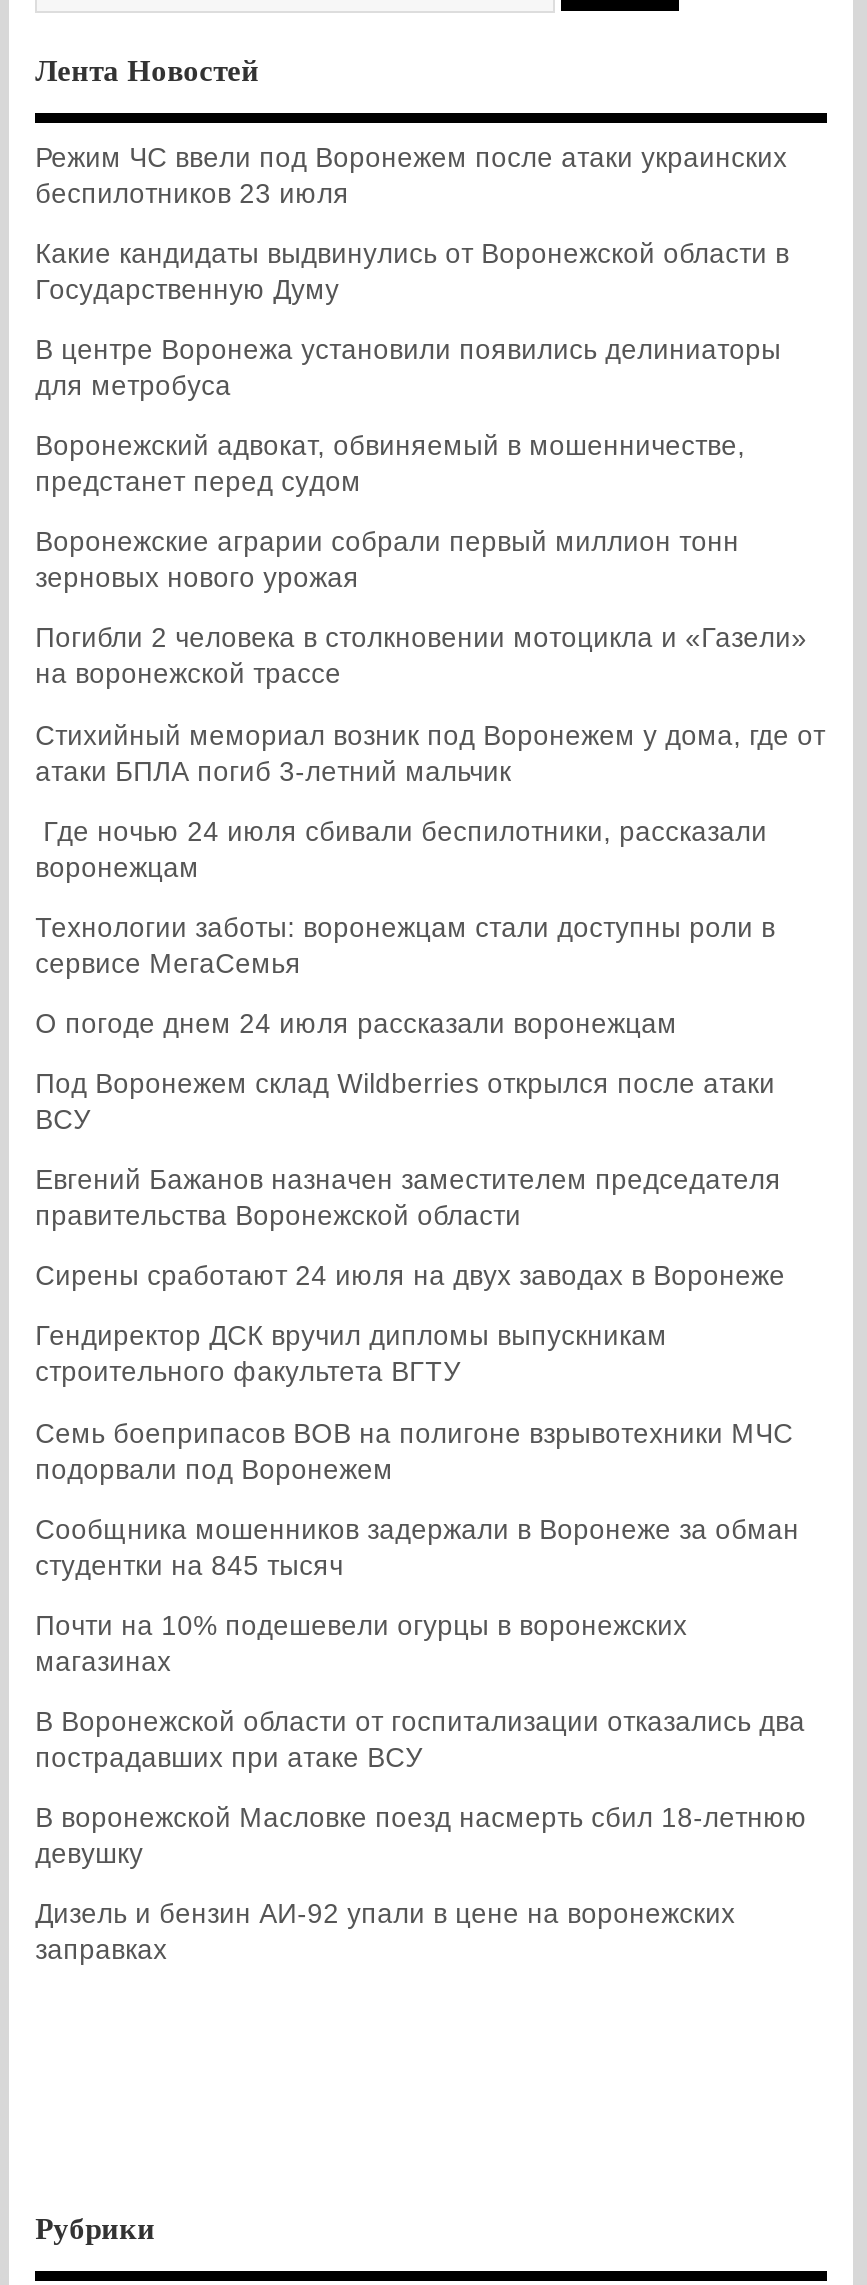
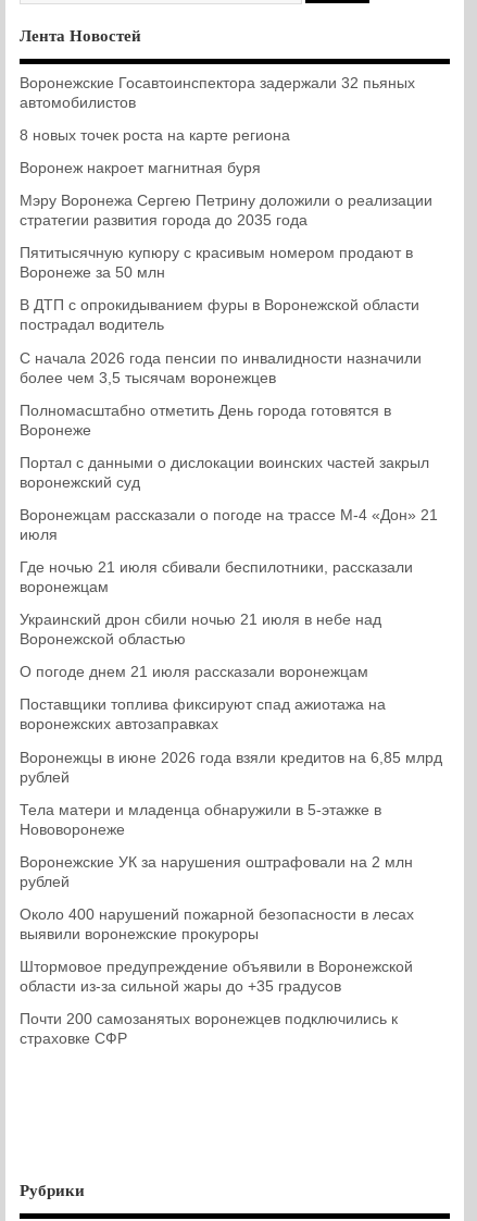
[35,143,825,846] Режим ЧС ввели под Воронежем после атаки украинских | беспилотников 23 июля | Какие кандидаты выдвинулись от Воронежской области в | Государственную Думу | В центре Воронежа установили появились делиниаторы | для метробуса | Воронежский адвокат, обвиняемый в мошенничестве, | предстанет перед судом | Воронежские аграрии собрали первый миллион тонн | зерновых нового урожая | Погибли 2 человека в столкновении мотоцикла и «Газели» | на воронежской трассе | Стихийный мемориал возник под Воронежем у дома, где от | атаки БПЛА погиб 3-летний мальчик | Где ночью 24 июля сбивали беспилотники, рассказали -> [20,75,438,576] Воронежские Госавтоинспектора задержали 32 пьяных | автомобилистов | 8 новых точек роста на карте региона | Воронеж накроет магнитная буря | Мэру Воронежа Сергею Петрину доложили о реализации | стратегии развития города до 2035 года | Пятитысячную купюру с красивым номером продают в | Воронеже за 50 млн | В ДТП с опрокидыванием фуры в Воронежской области | пострадал водитель | С начала 2026 года пенсии по инвалидности назначили | более чем 3,5 тысячам воронежцев | Полномасштабно отметить День города готовятся в | Воронеже | Портал с данными о дислокации воинских частей закрыл | воронежский суд | Воронежцам рассказали о погоде на трассе М-4 «Дон» 21 | июля | Где ночью 21 июля сбивали беспилотники, рассказали
moved [35,852,199,882] -> [20,579,109,595]: воронежцам
[35,913,807,1965] Технологии заботы: воронежцам стали доступны роли в | сервисе МегаСемья | О погоде днем 24 июля рассказали воронежцам | Под Воронежем склад Wildberries открылся после атаки | ВСУ | Евгений Бажанов назначен заместителем председателя | правительства Воронежской области | Сирены сработают 24 июля на двух заводах в Воронеже | Гендиректор ДСК вручил дипломы выпускникам | строительного факультета ВГТУ | Семь боеприпасов ВОВ на полигоне взрывотехники МЧС | подорвали под Воронежем | Сообщника мошенников задержали в Воронеже за обман | студентки на 845 тысяч | Почти на 10% подешевели огурцы в воронежских | магазинах | В Воронежской области от госпитализации отказались два | пострадавших при атаке ВСУ | В воронежской Масловке поезд насмерть сбил 18-летнюю | девушку | Дизель и бензин АИ-92 упали в цене на воронежских | заправках -> [20,612,442,1047] Украинский дрон сбили ночью 21 июля в небе над | Воронежской областью | О погоде днем 21 июля рассказали воронежцам | Поставщики топлива фиксируют спад ажиотажа на | воронежских автозаправках | Воронежцы в июне 2026 года взяли кредитов на 6,85 млрд | рублей | Тела матери и младенца обнаружили в 5-этажке в | Нововоронеже | Воронежские УК за нарушения оштрафовали на 2 млн | рублей | Около 400 нарушений пожарной безопасности в лесах | выявили воронежские прокуроры | Штормовое предупреждение объявили в Воронежской | области из-за сильной жары до +35 градусов | Почти 200 самозанятых воронежцев подключились к | страховке СФР

